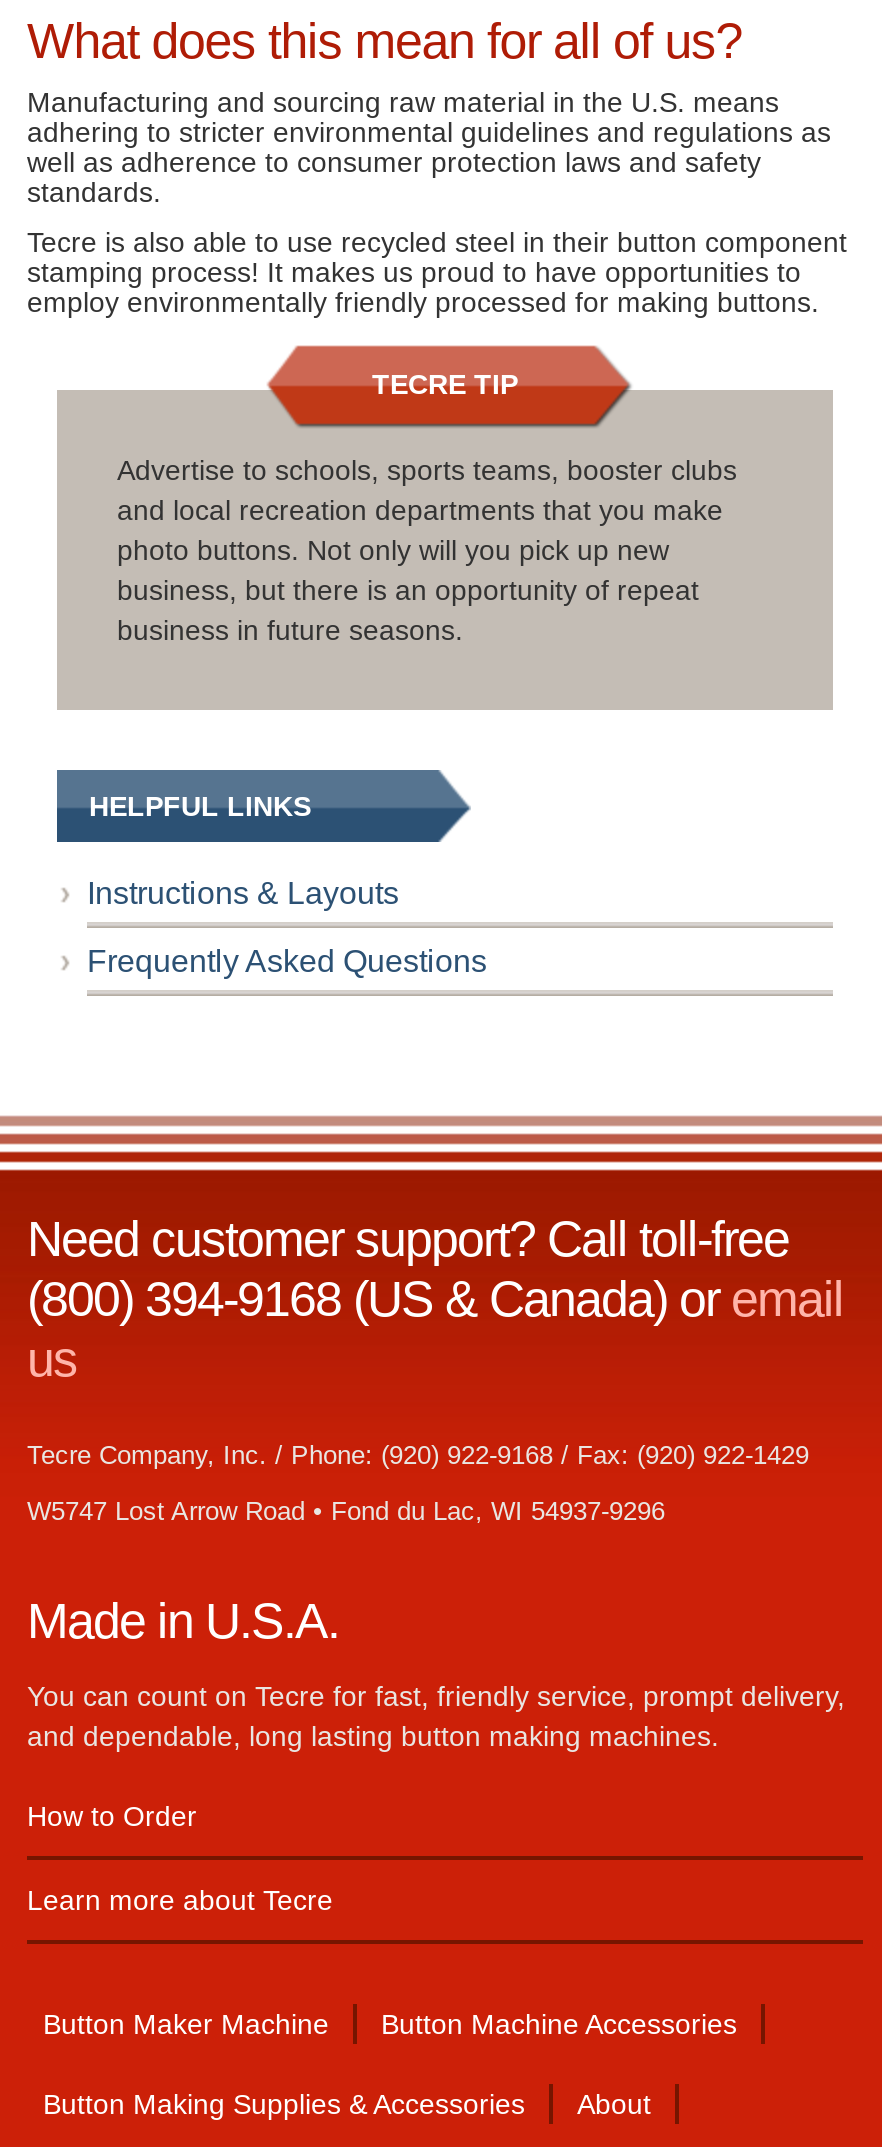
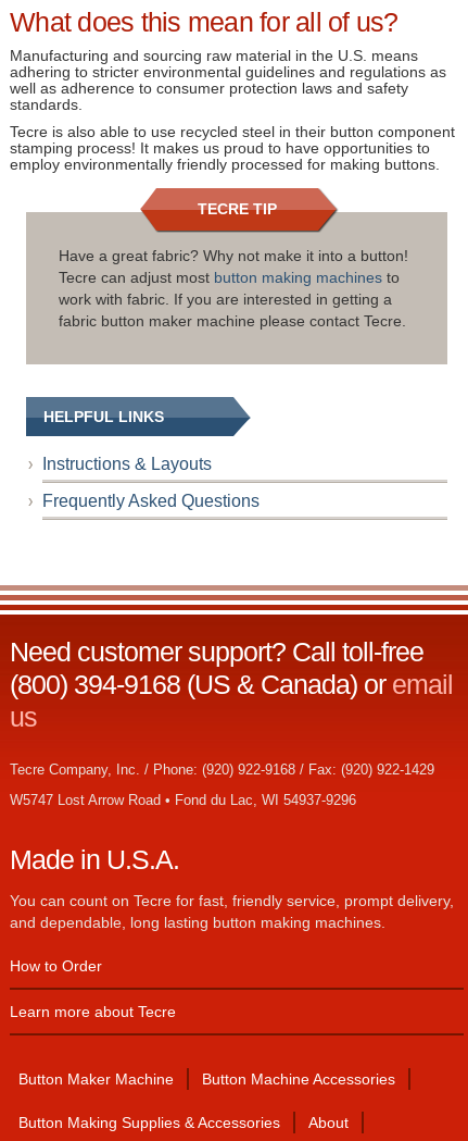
[117,453,737,645] Advertise to schools, sports teams, booster clubs | and local recreation departments that you make | photo buttons. Not only will you pick up new | business, but there is an opportunity of repeat | business in future seasons. -> [59,247,408,329] Have a great fabric? Why not make it into a button! | Tecre can adjust most button making machines to | work with fabric. If you are interested in getting a | fabric button maker machine please contact Tecre.

